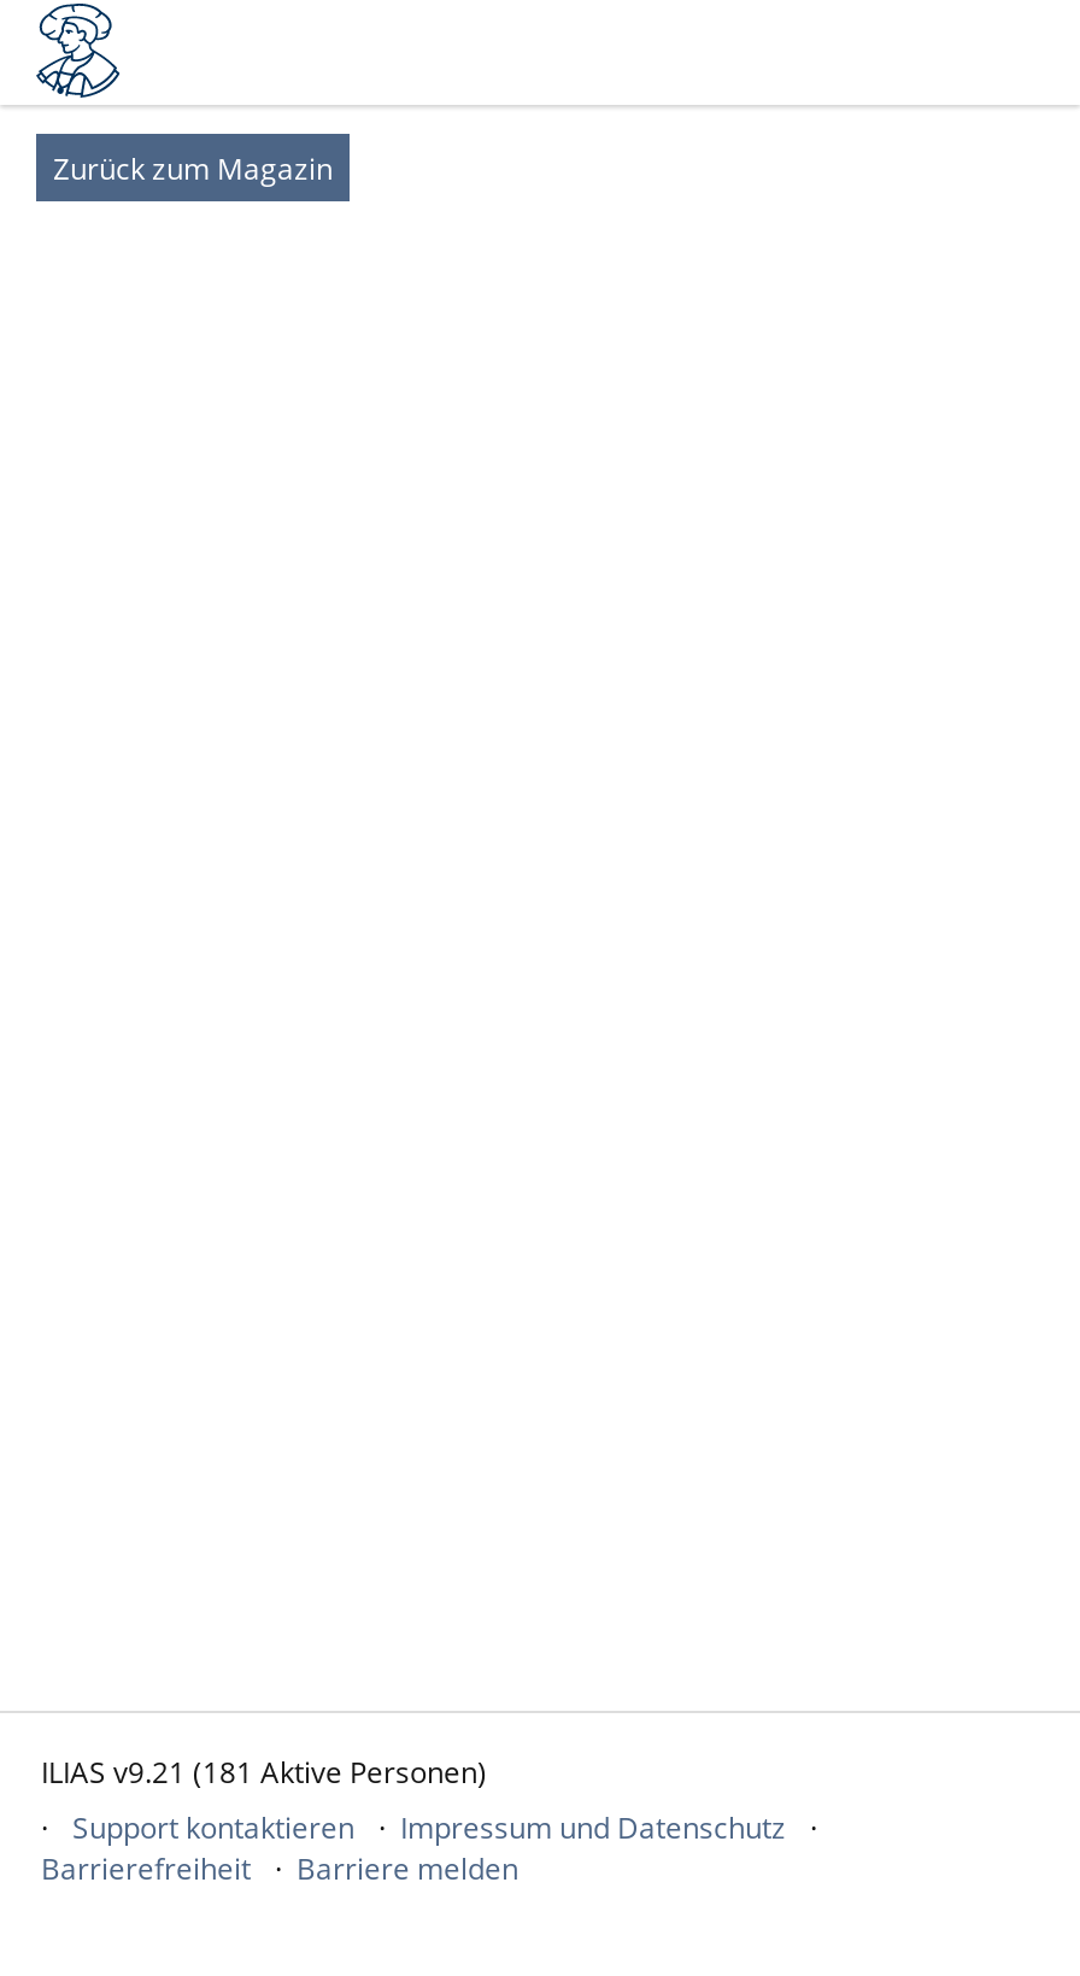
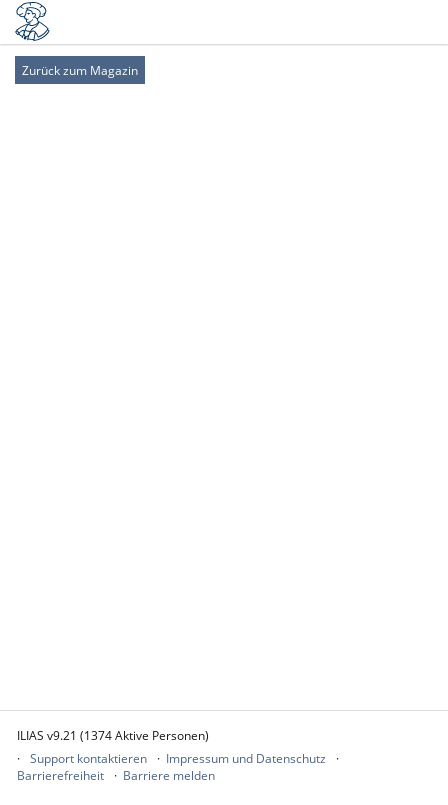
[41,1752,487,1793] ILIAS v9.21 (181 Aktive Personen) -> [17,727,209,744] ILIAS v9.21 (1374 Aktive Personen)

